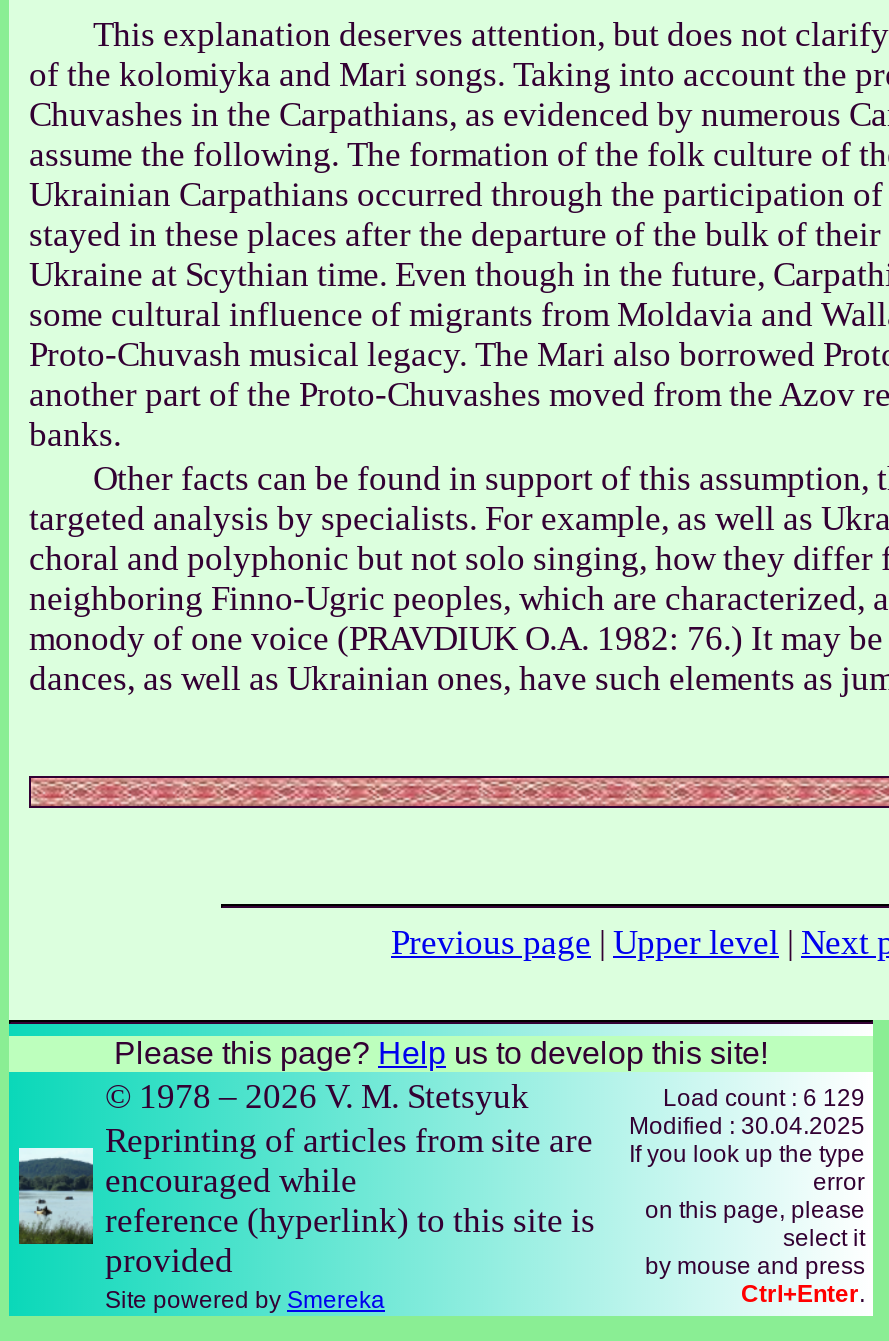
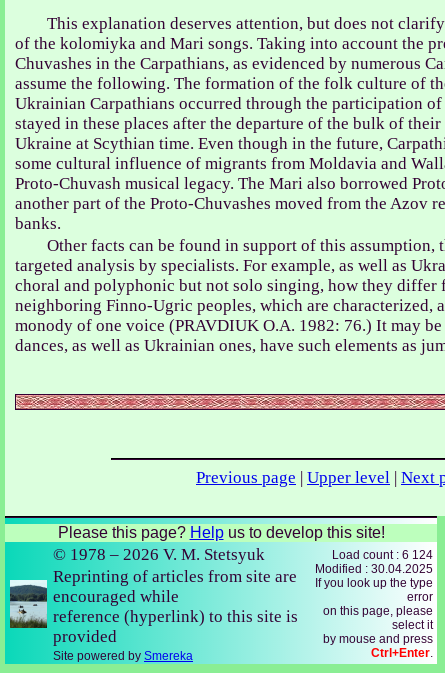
[663,1084,865,1112] Load count : 6 129 -> [332,548,433,562] Load count : 6 124

